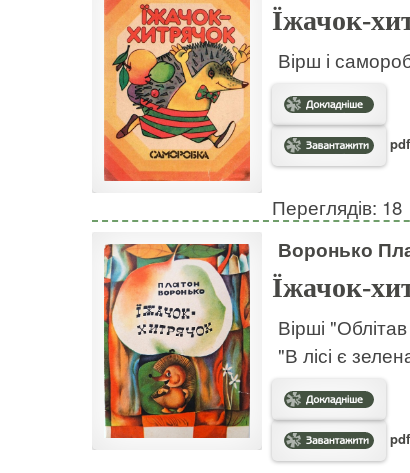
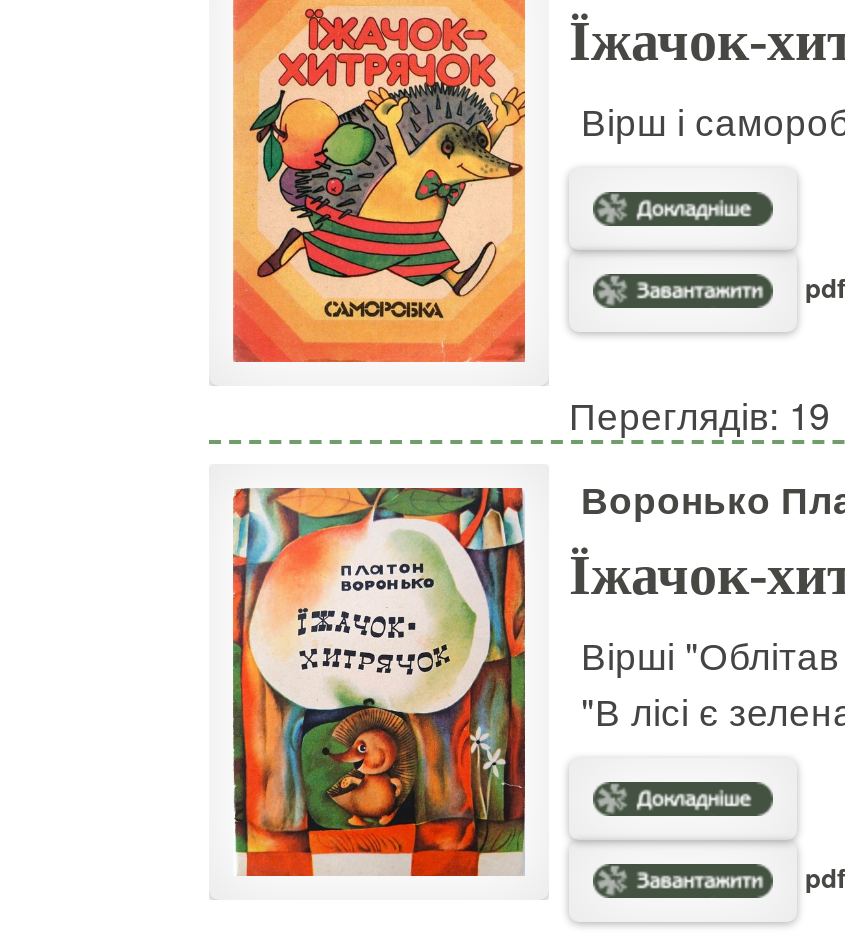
[272,194,402,220] Переглядів: 18 -> [569,389,829,441] Переглядів: 19

